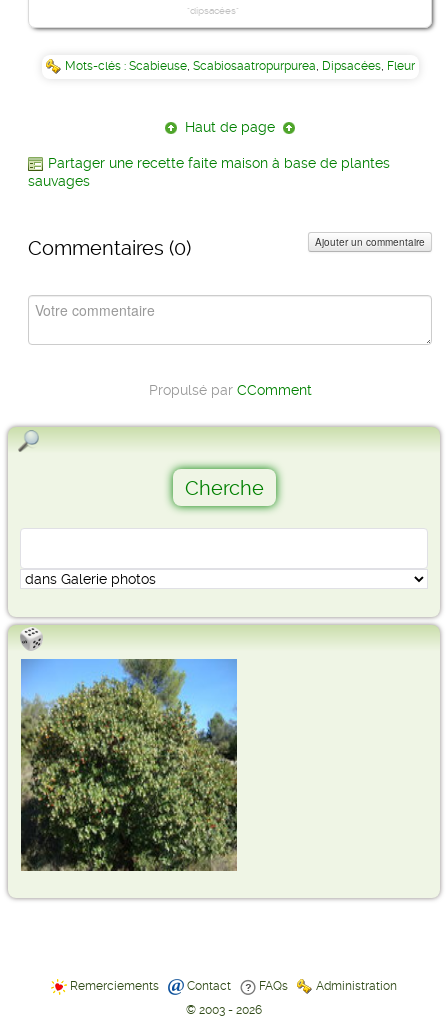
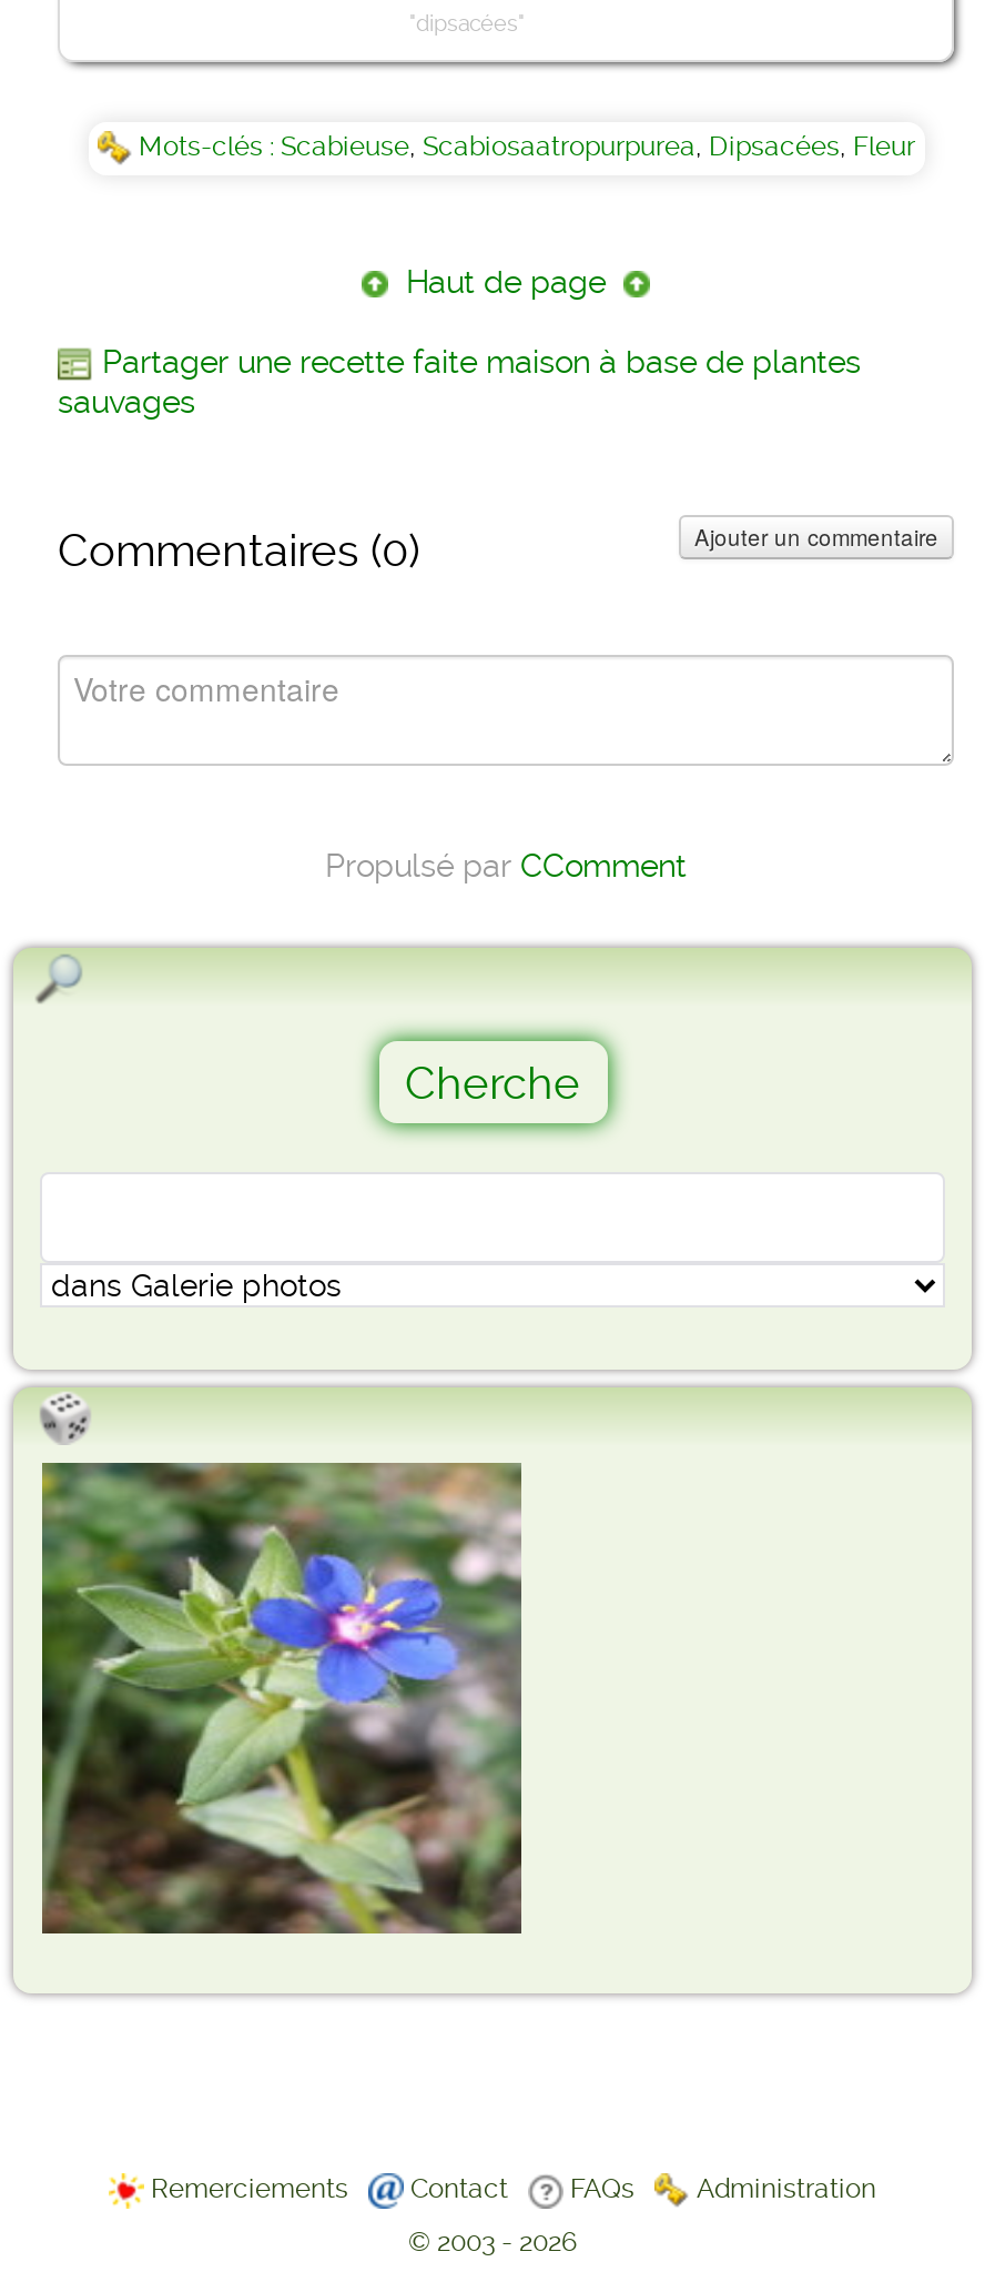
[20,658,238,872] [image] -> [40,1461,524,1936] [image]

